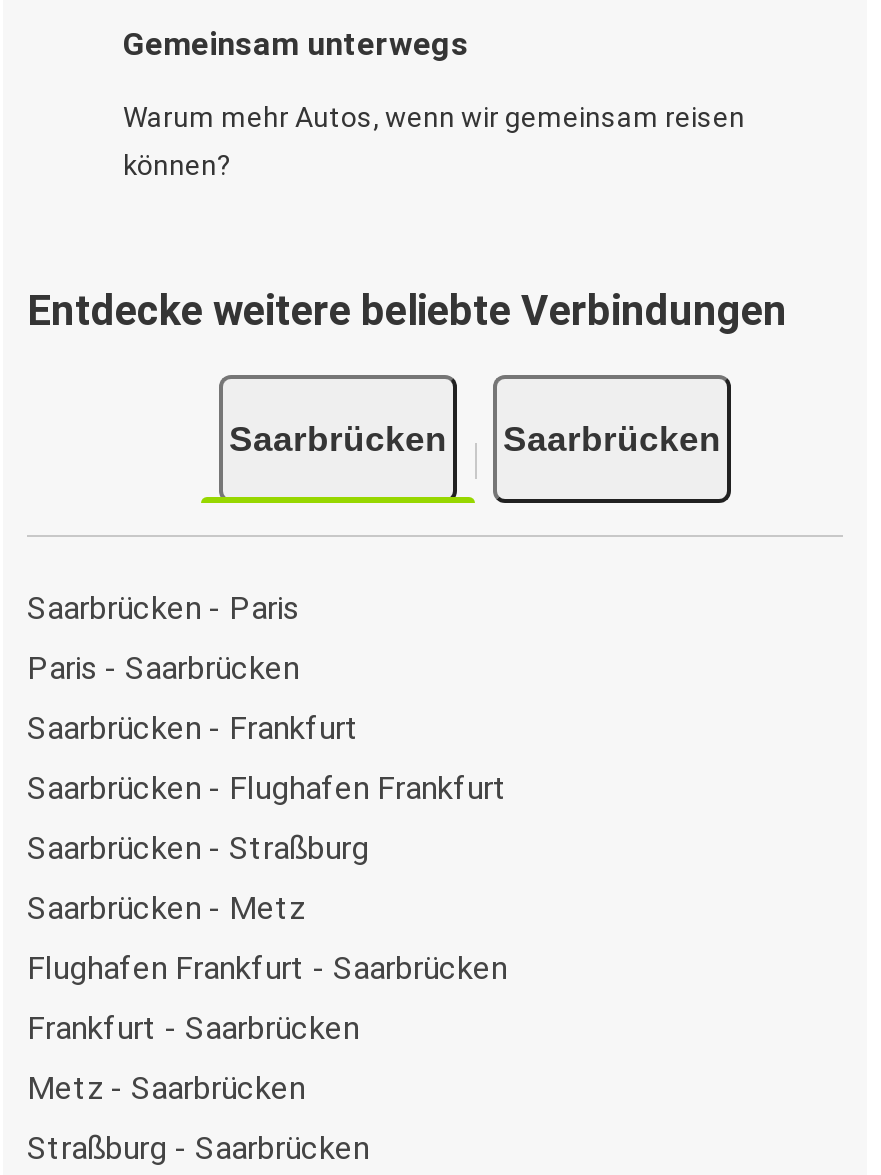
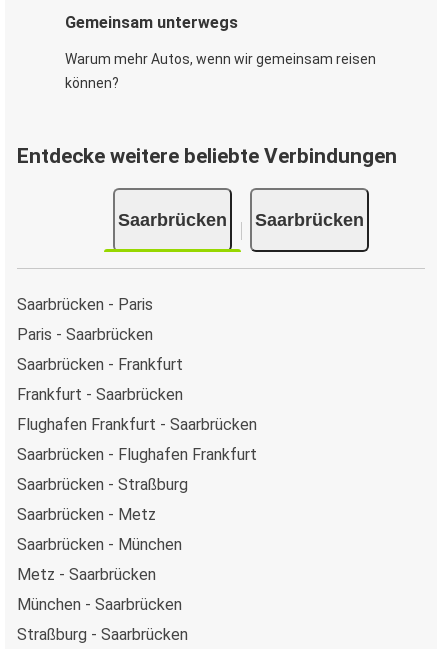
none -> [17,535,182,554] Saarbrücken - München
moved [27,948,507,1046] -> [17,385,257,434]: Frankfurt - Saarbrücken | Flughafen Frankfurt - Saarbrücken
none -> [17,595,182,614] München - Saarbrücken

